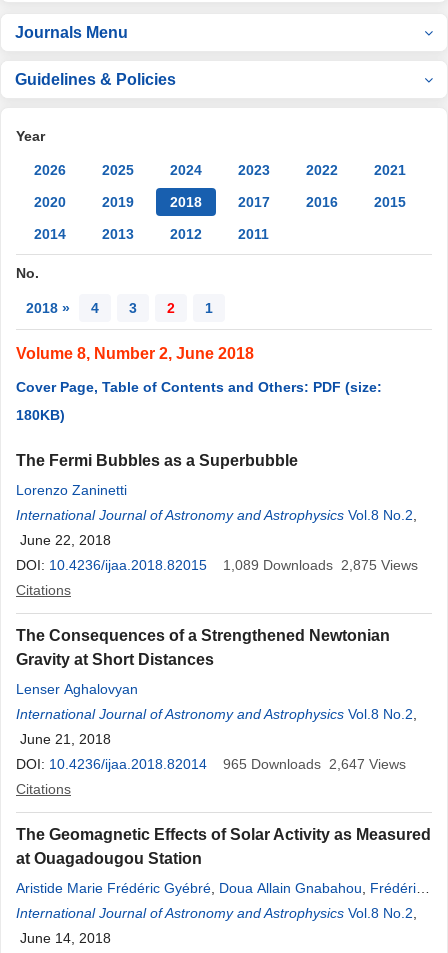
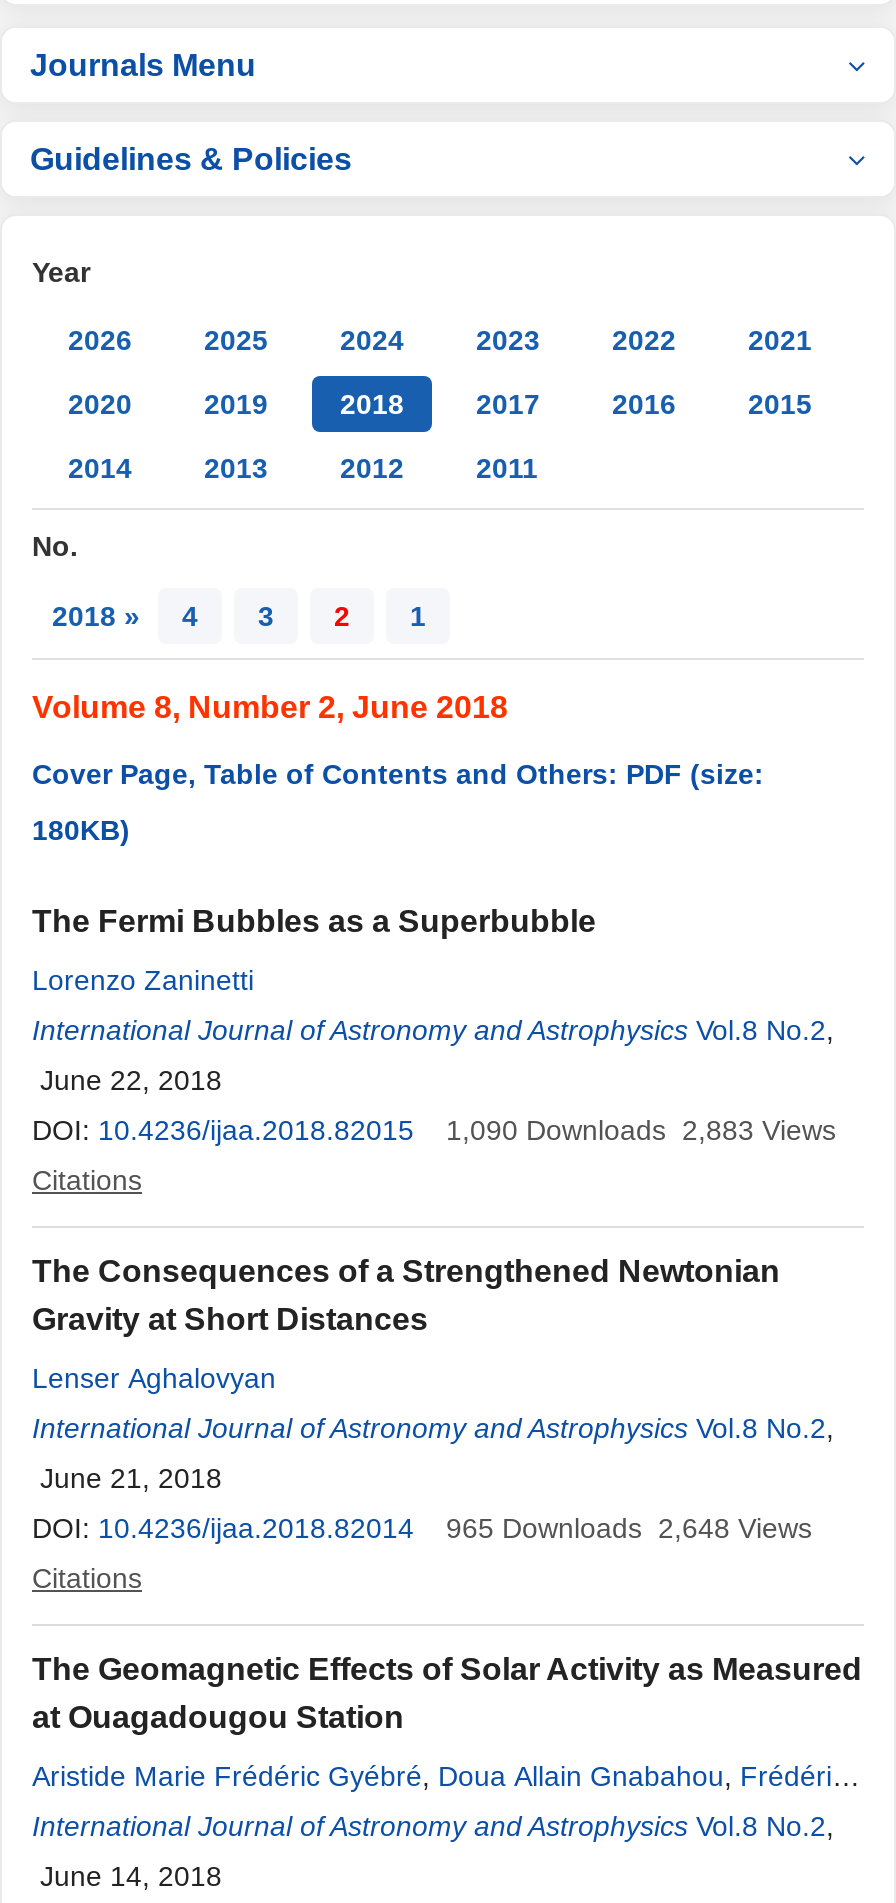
[223,557,418,573] 1,089 Downloads 2,875 Views -> [446,1114,836,1146] 1,090 Downloads 2,883 Views
[223,756,406,772] 965 Downloads 2,647 Views -> [446,1512,812,1544] 965 Downloads 2,648 Views

